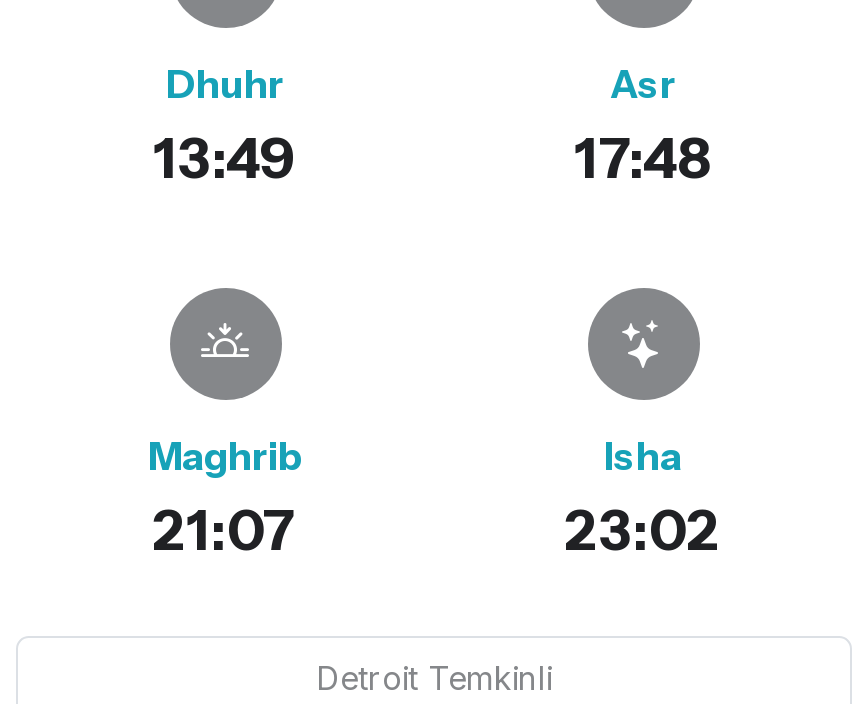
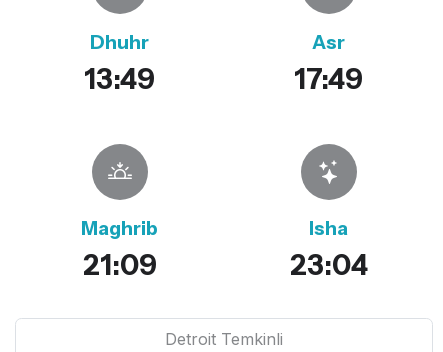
[575,124,711,192] 17:48 -> [294,62,363,96] 17:49
[153,496,297,564] 21:07 -> [82,248,156,282] 21:09
[565,496,721,564] 23:02 -> [289,248,367,282] 23:04

